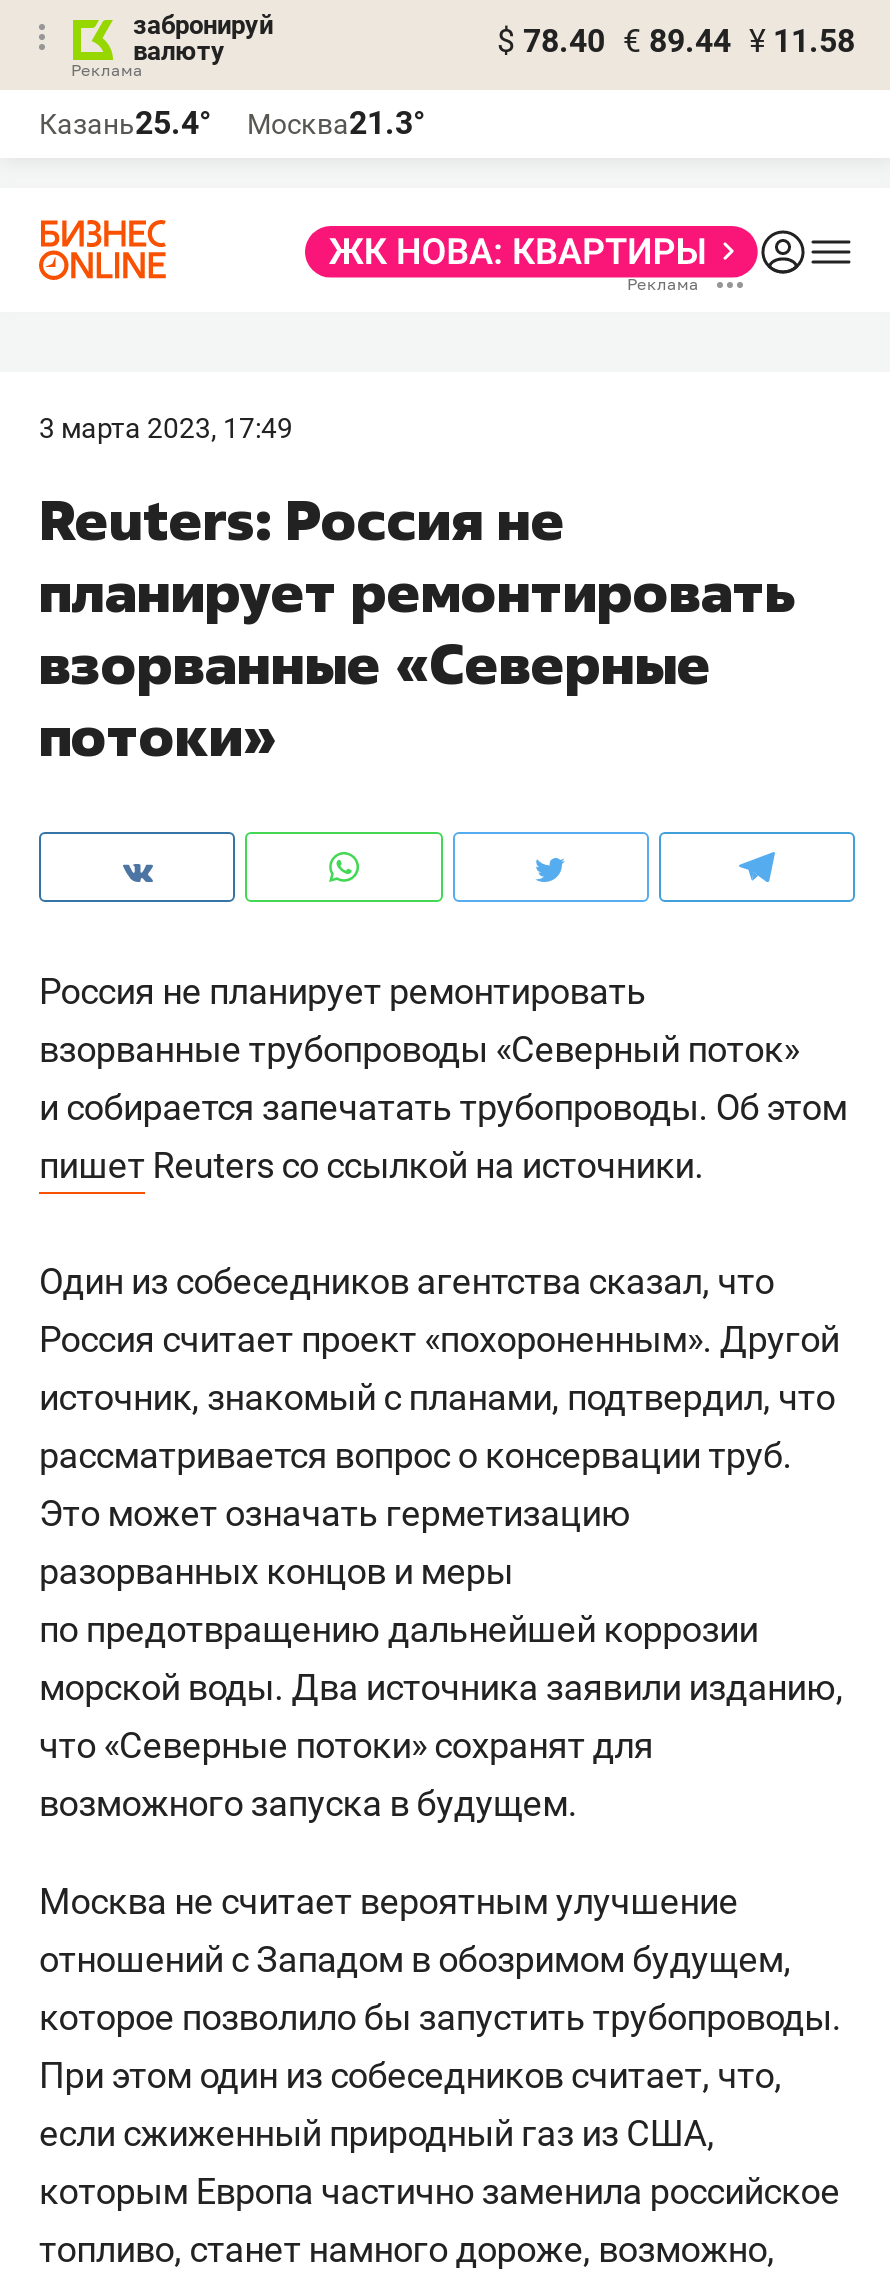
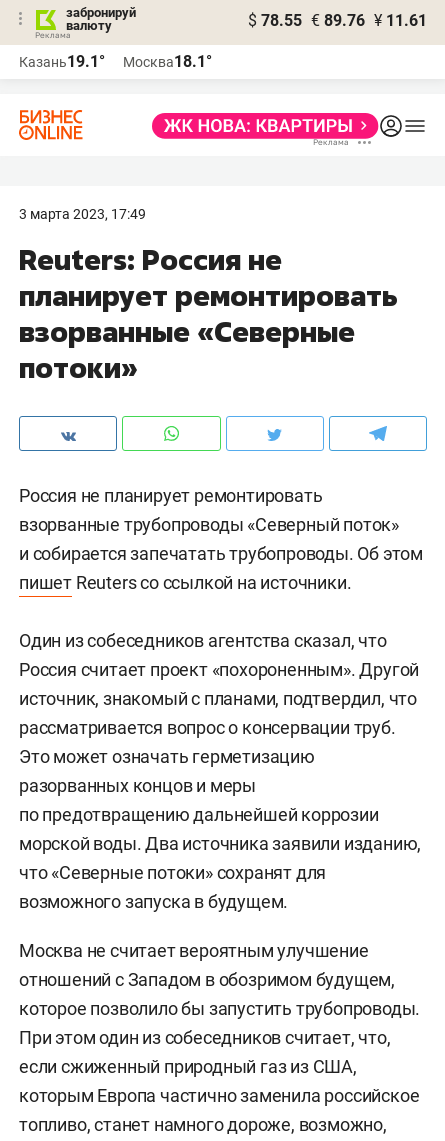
[497,22,855,60] $ 78.40 € 89.44 ¥ 11.58 -> [248,11,427,30] $ 78.55 € 89.76 ¥ 11.61
[39,104,211,142] Казань25.4° -> [19,52,105,71] Казань19.1°
[247,104,425,142] Москва21.3° -> [123,52,212,71] Москва18.1°

